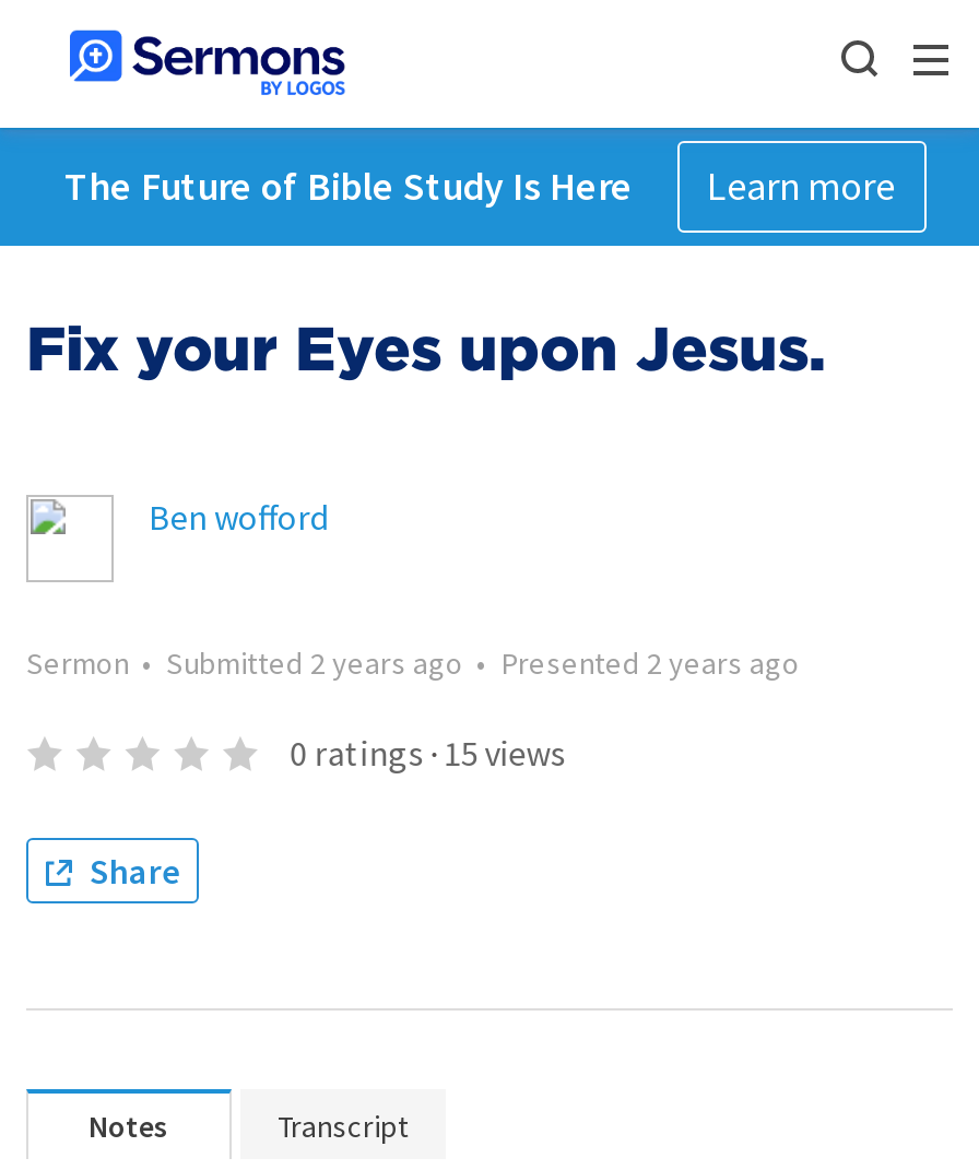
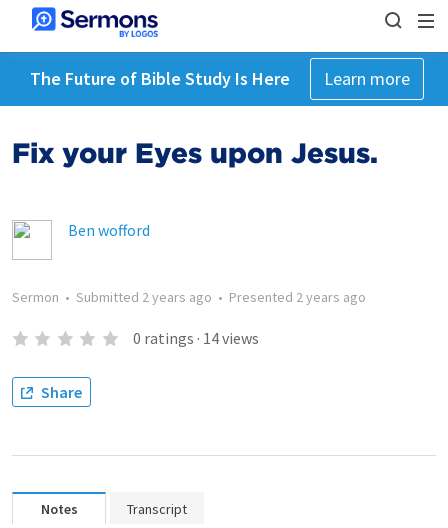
[290,731,565,775] 0 ratings · 15 views -> [133,328,259,348] 0 ratings · 14 views

